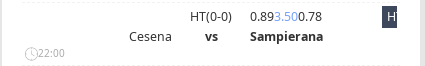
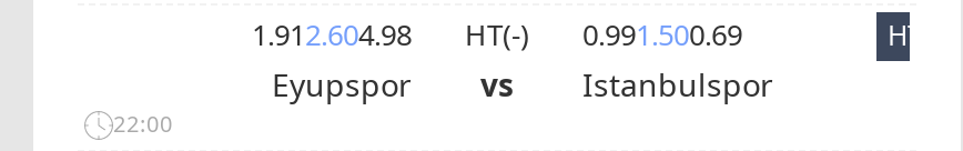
[190,8,321,25] HT(0-0) | 0.893.500.78 -> [252,14,742,54] 1.91 2.604.98 | HT(-) | 0.991.500.69
[129,28,172,45] Cesena -> [272,62,412,104] Eyupspor
[249,28,322,45] Sampierana -> [582,62,773,104] Istanbulspor

